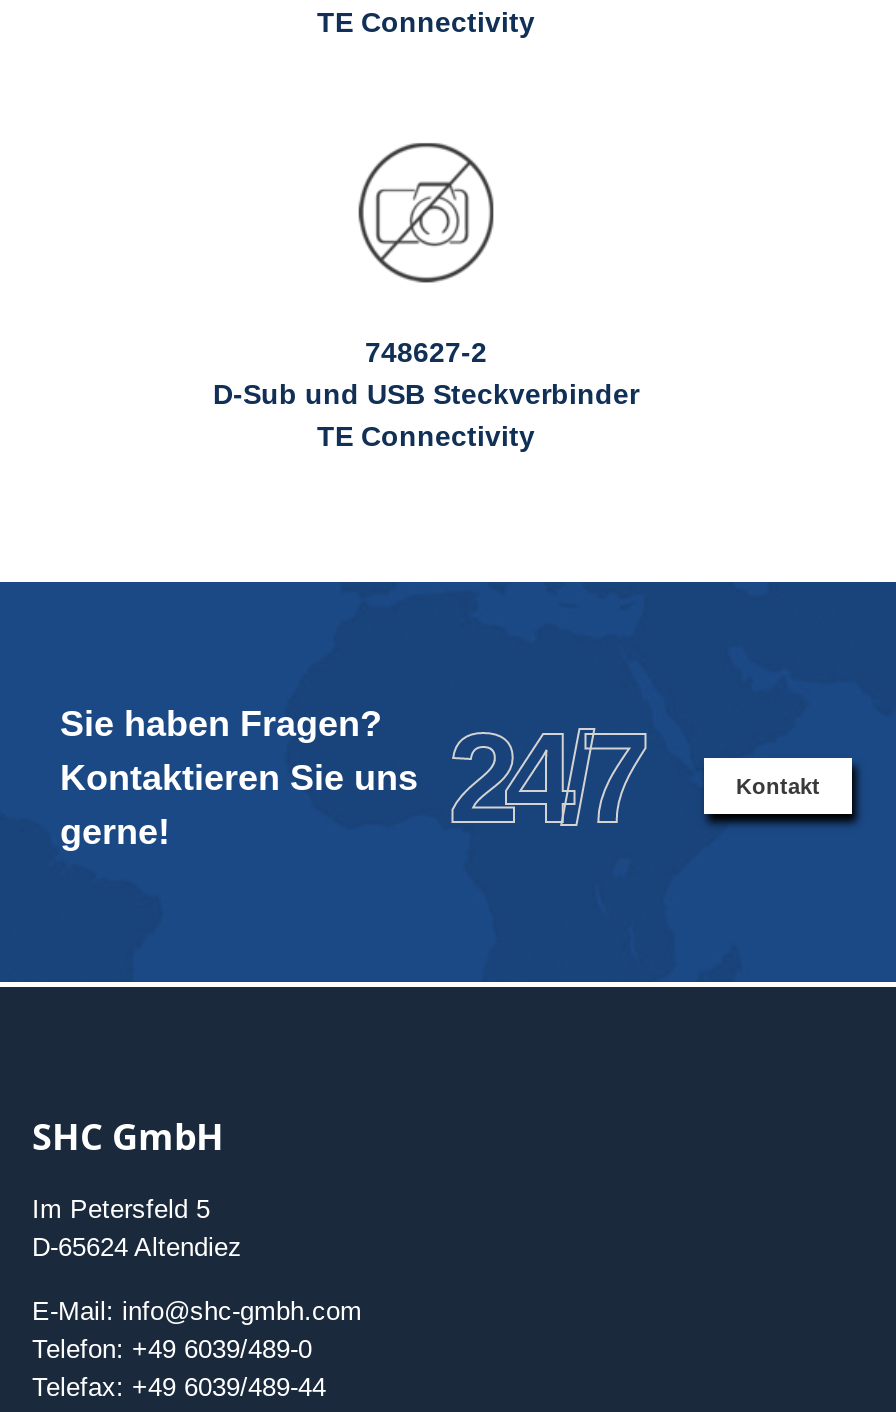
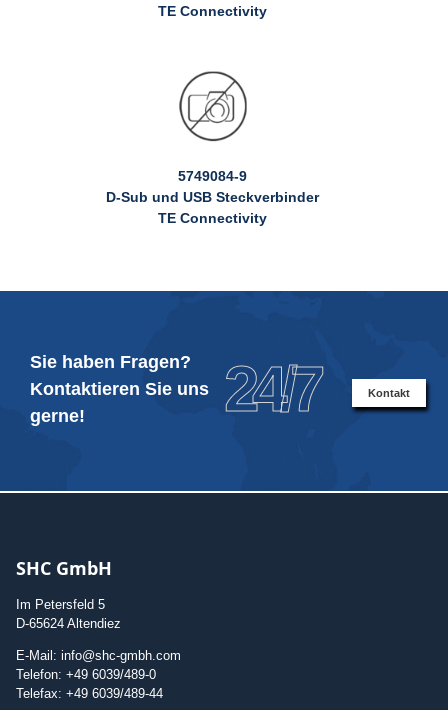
[365,336,487,368] 748627-2 -> [178,168,247,184] 5749084-9

